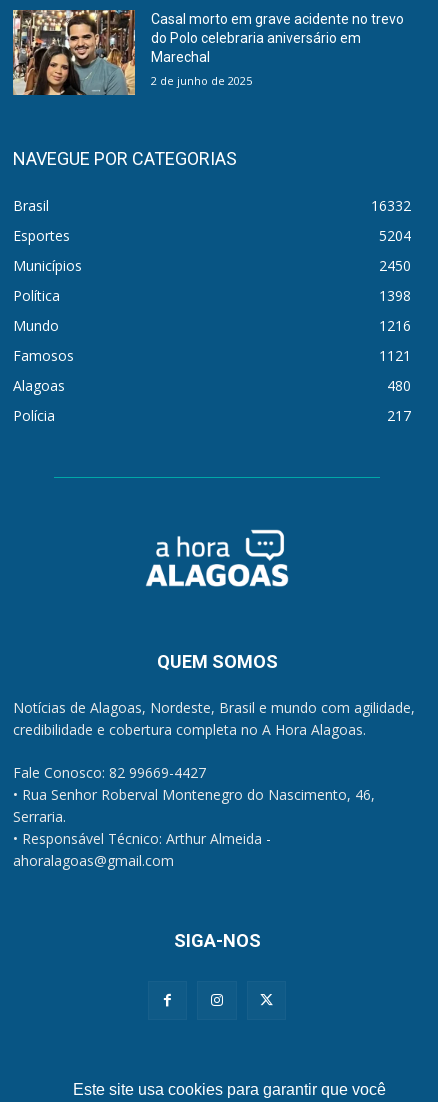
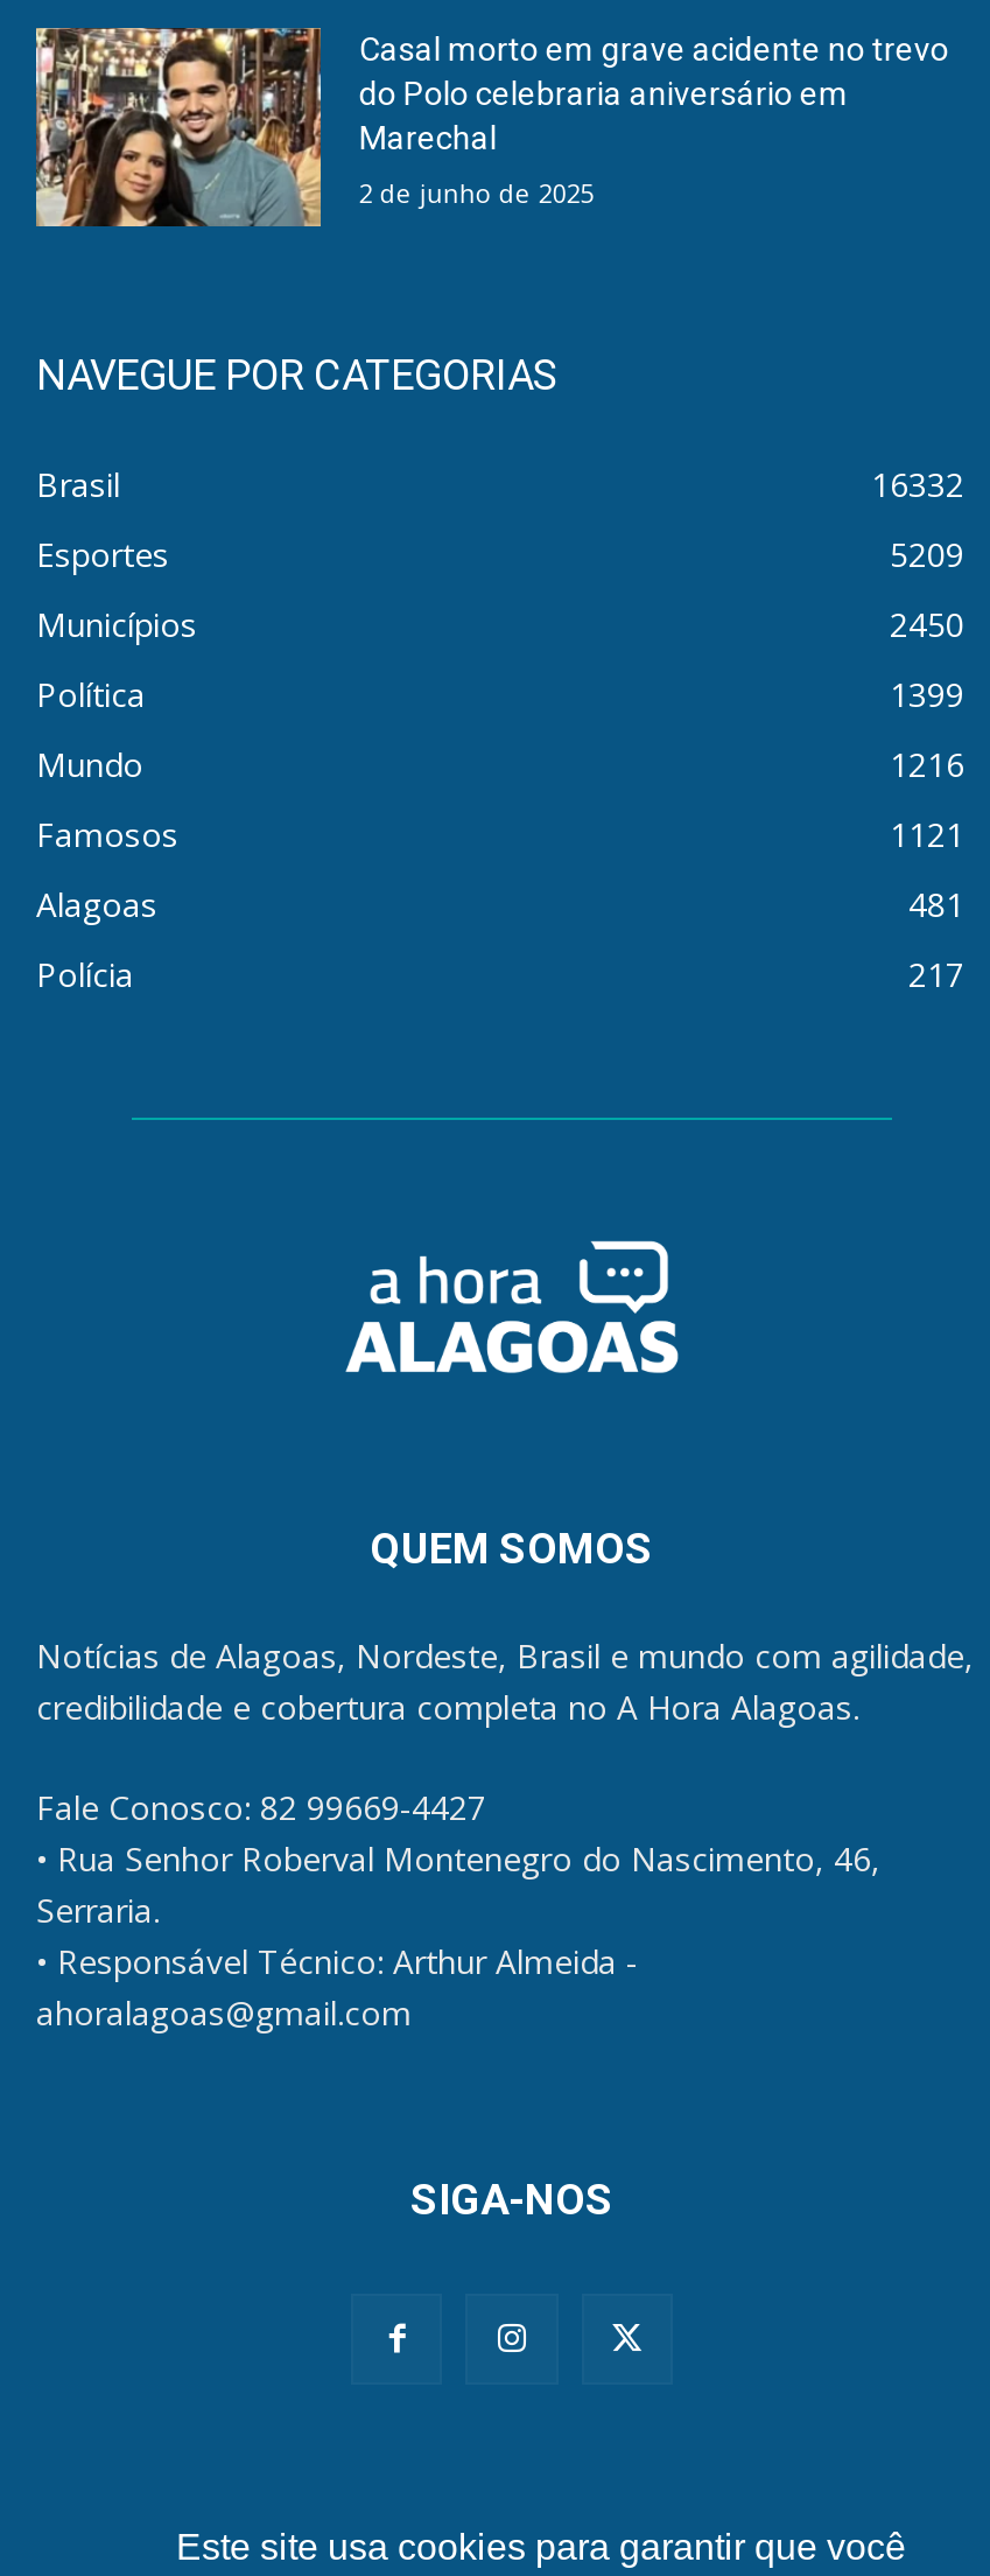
[379,226,411,245] 5204 -> [890,533,964,577] 5209
[379,286,411,305] 1398 -> [890,673,964,717] 1399
[387,376,411,395] 480 -> [908,883,964,927] 481

